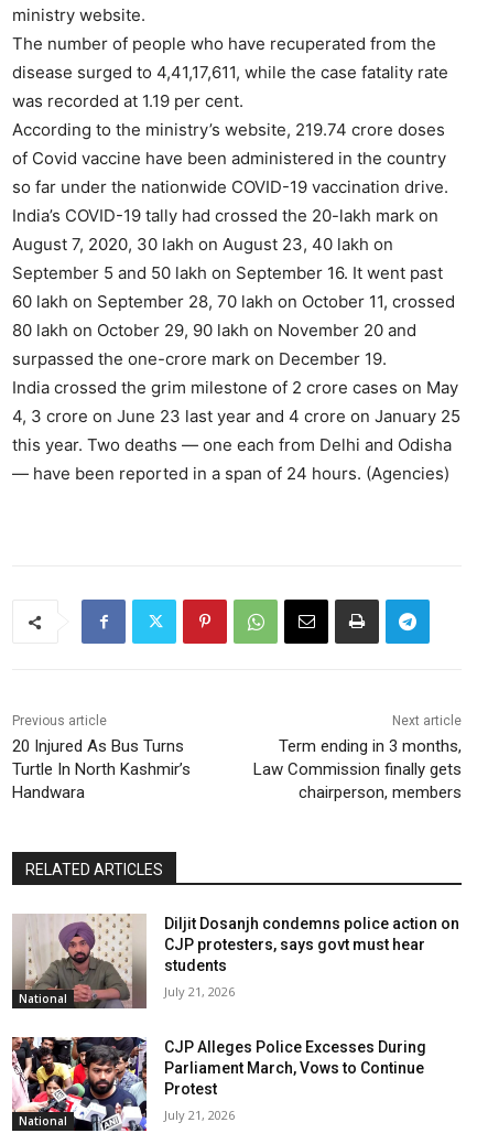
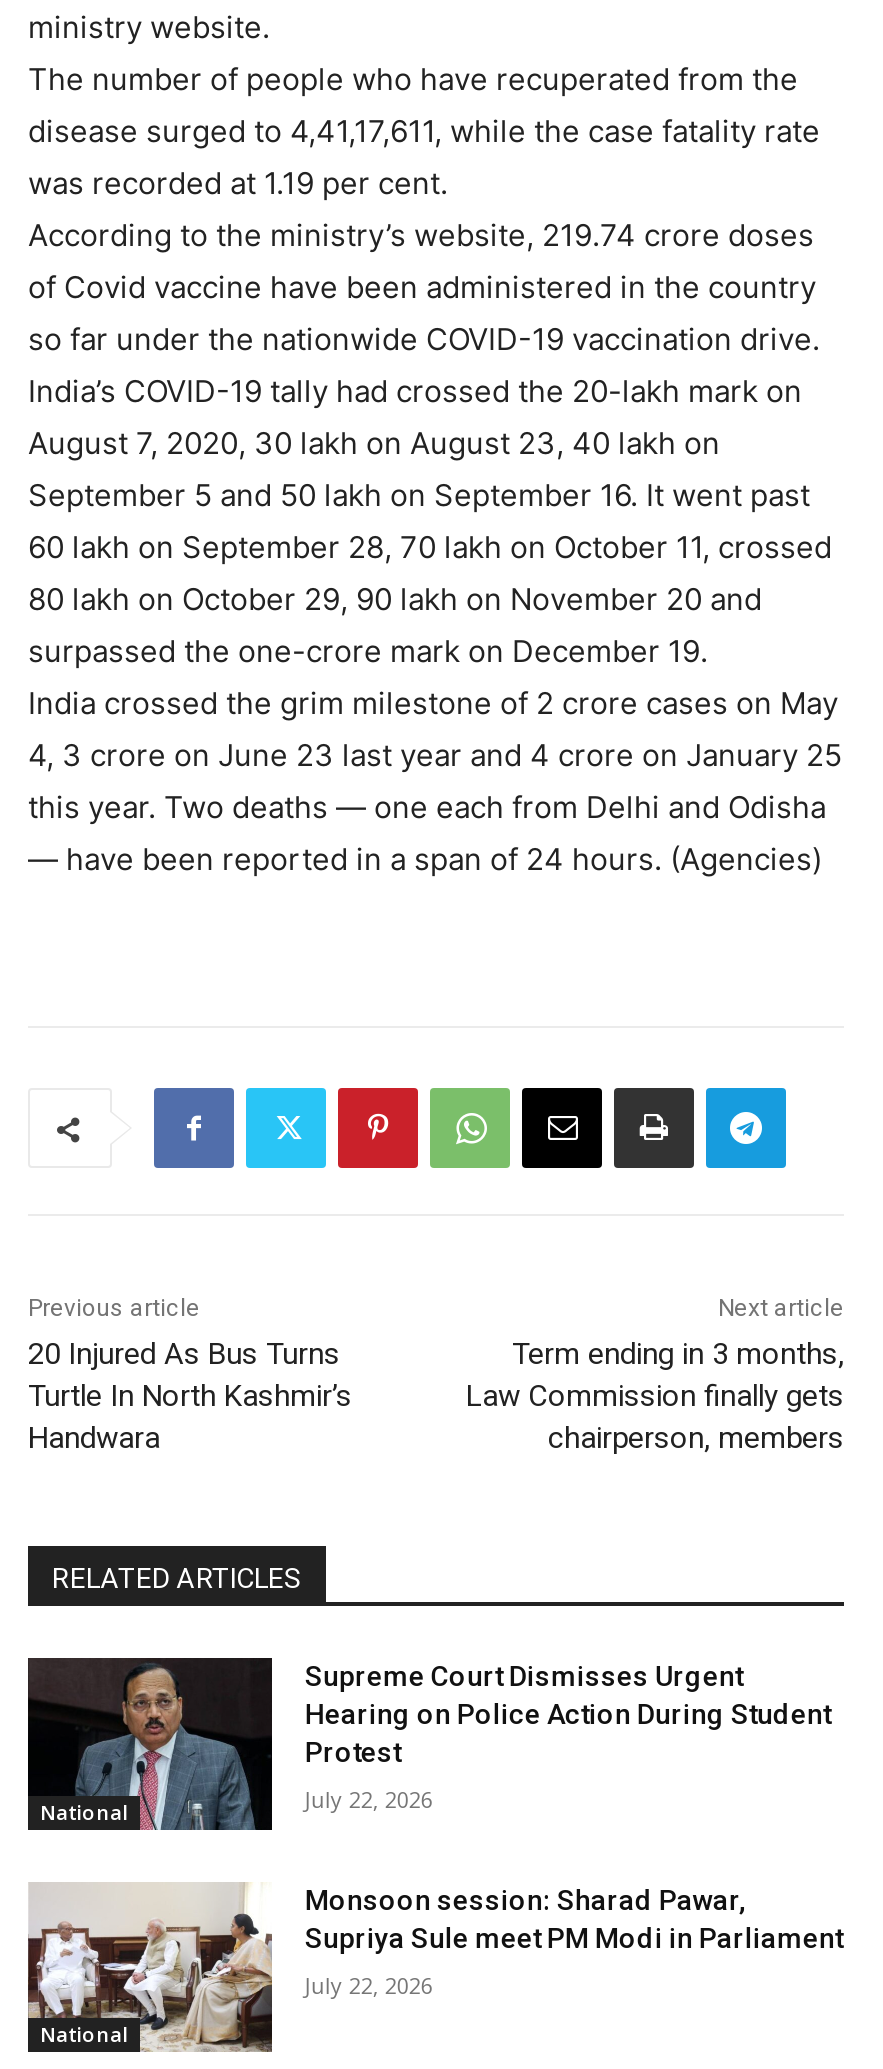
[11,914,460,1010] [image] | Diljit Dosanjh condemns police action on | CJP protesters, says govt must hear | students -> [26,1656,831,1832] [image] | Supreme Court Dismisses Urgent | Hearing on Police Action During Student | Protest
[165,983,235,1000] July 21, 2026 -> [305,1784,433,1814] July 22, 2026
[12,1036,427,1132] [image] | CJP Alleges Police Excesses During | Parliament March, Vows to Continue | Protest -> [26,1882,843,2052] [image] | Monsoon session: Sharad Pawar, | Supriya Sule meet PM Modi in Parliament
[165,1106,235,1123] July 21, 2026 -> [305,1969,433,1999] July 22, 2026

